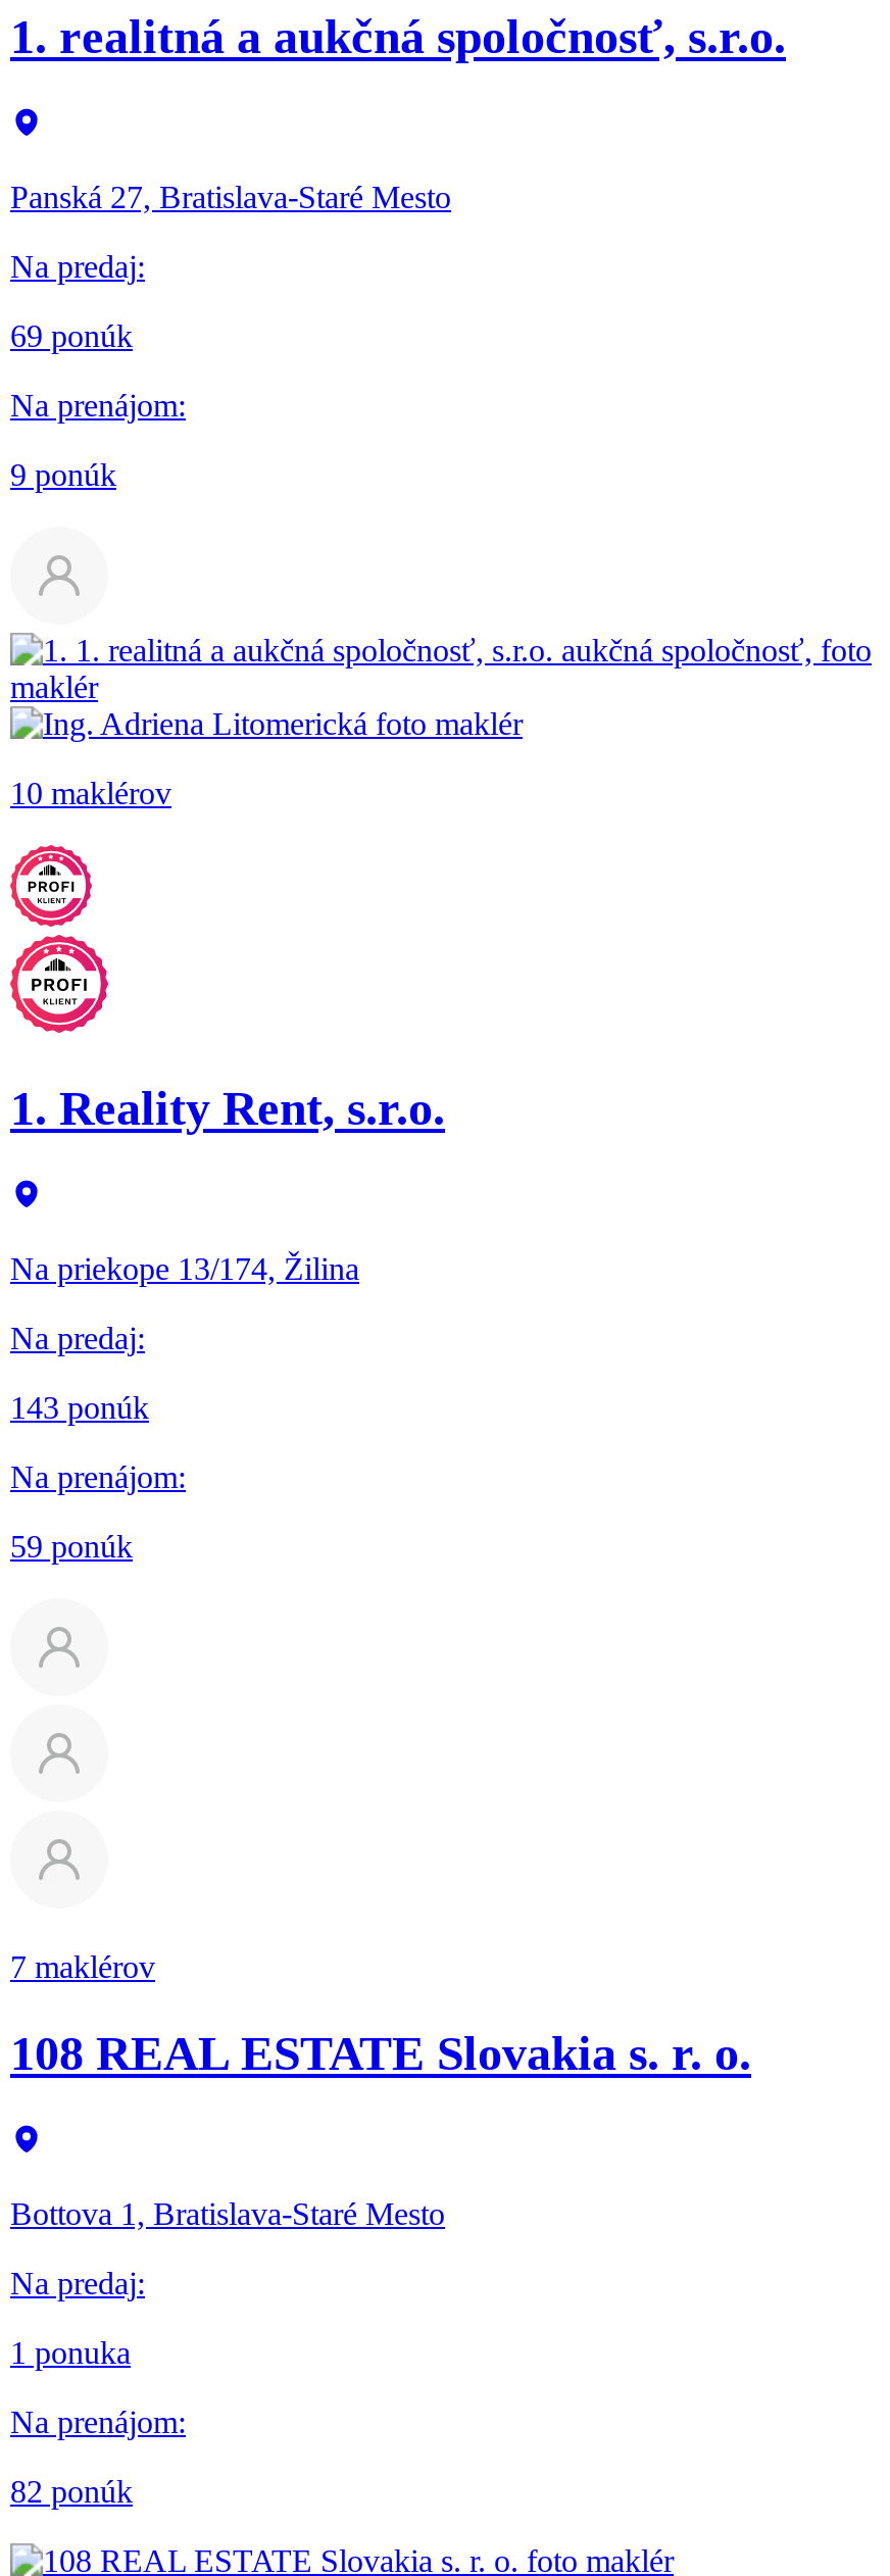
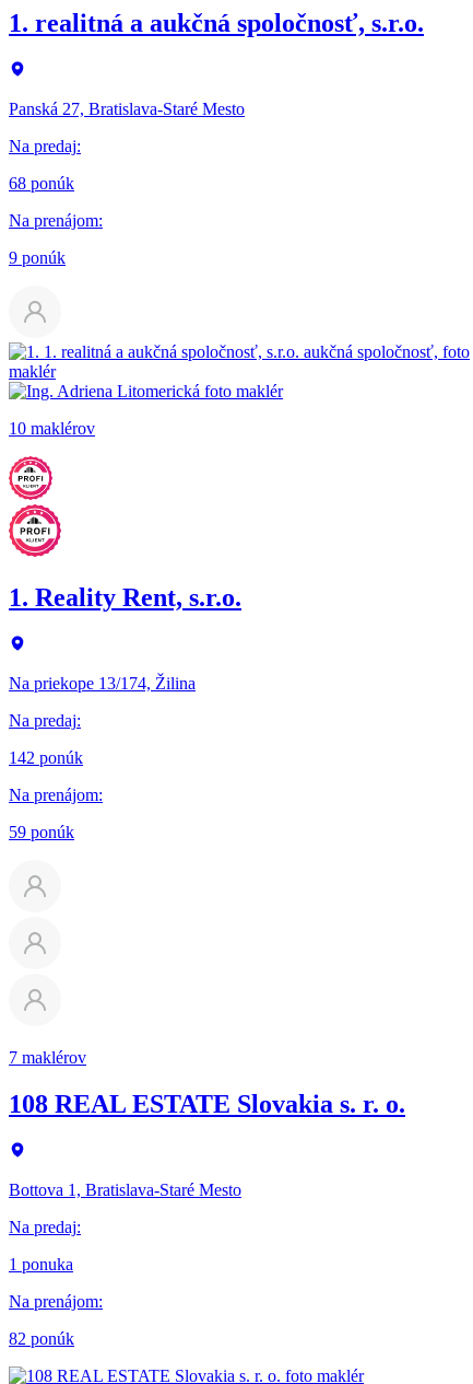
[10,319,133,354] 69 ponúk -> [9,174,74,193] 68 ponúk
[10,1390,149,1425] 143 ponúk -> [9,749,83,767] 142 ponúk

